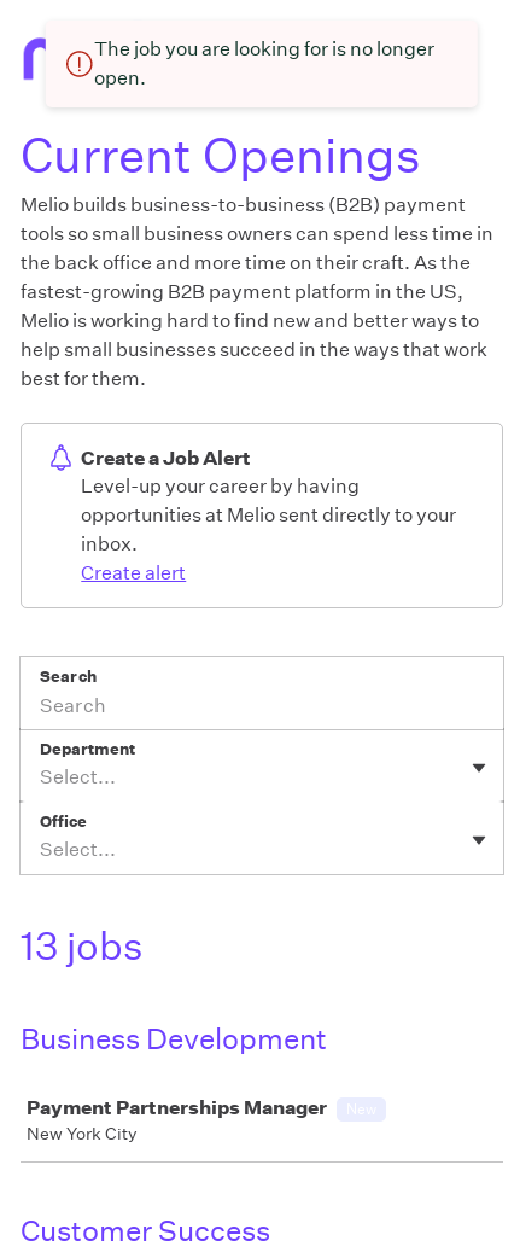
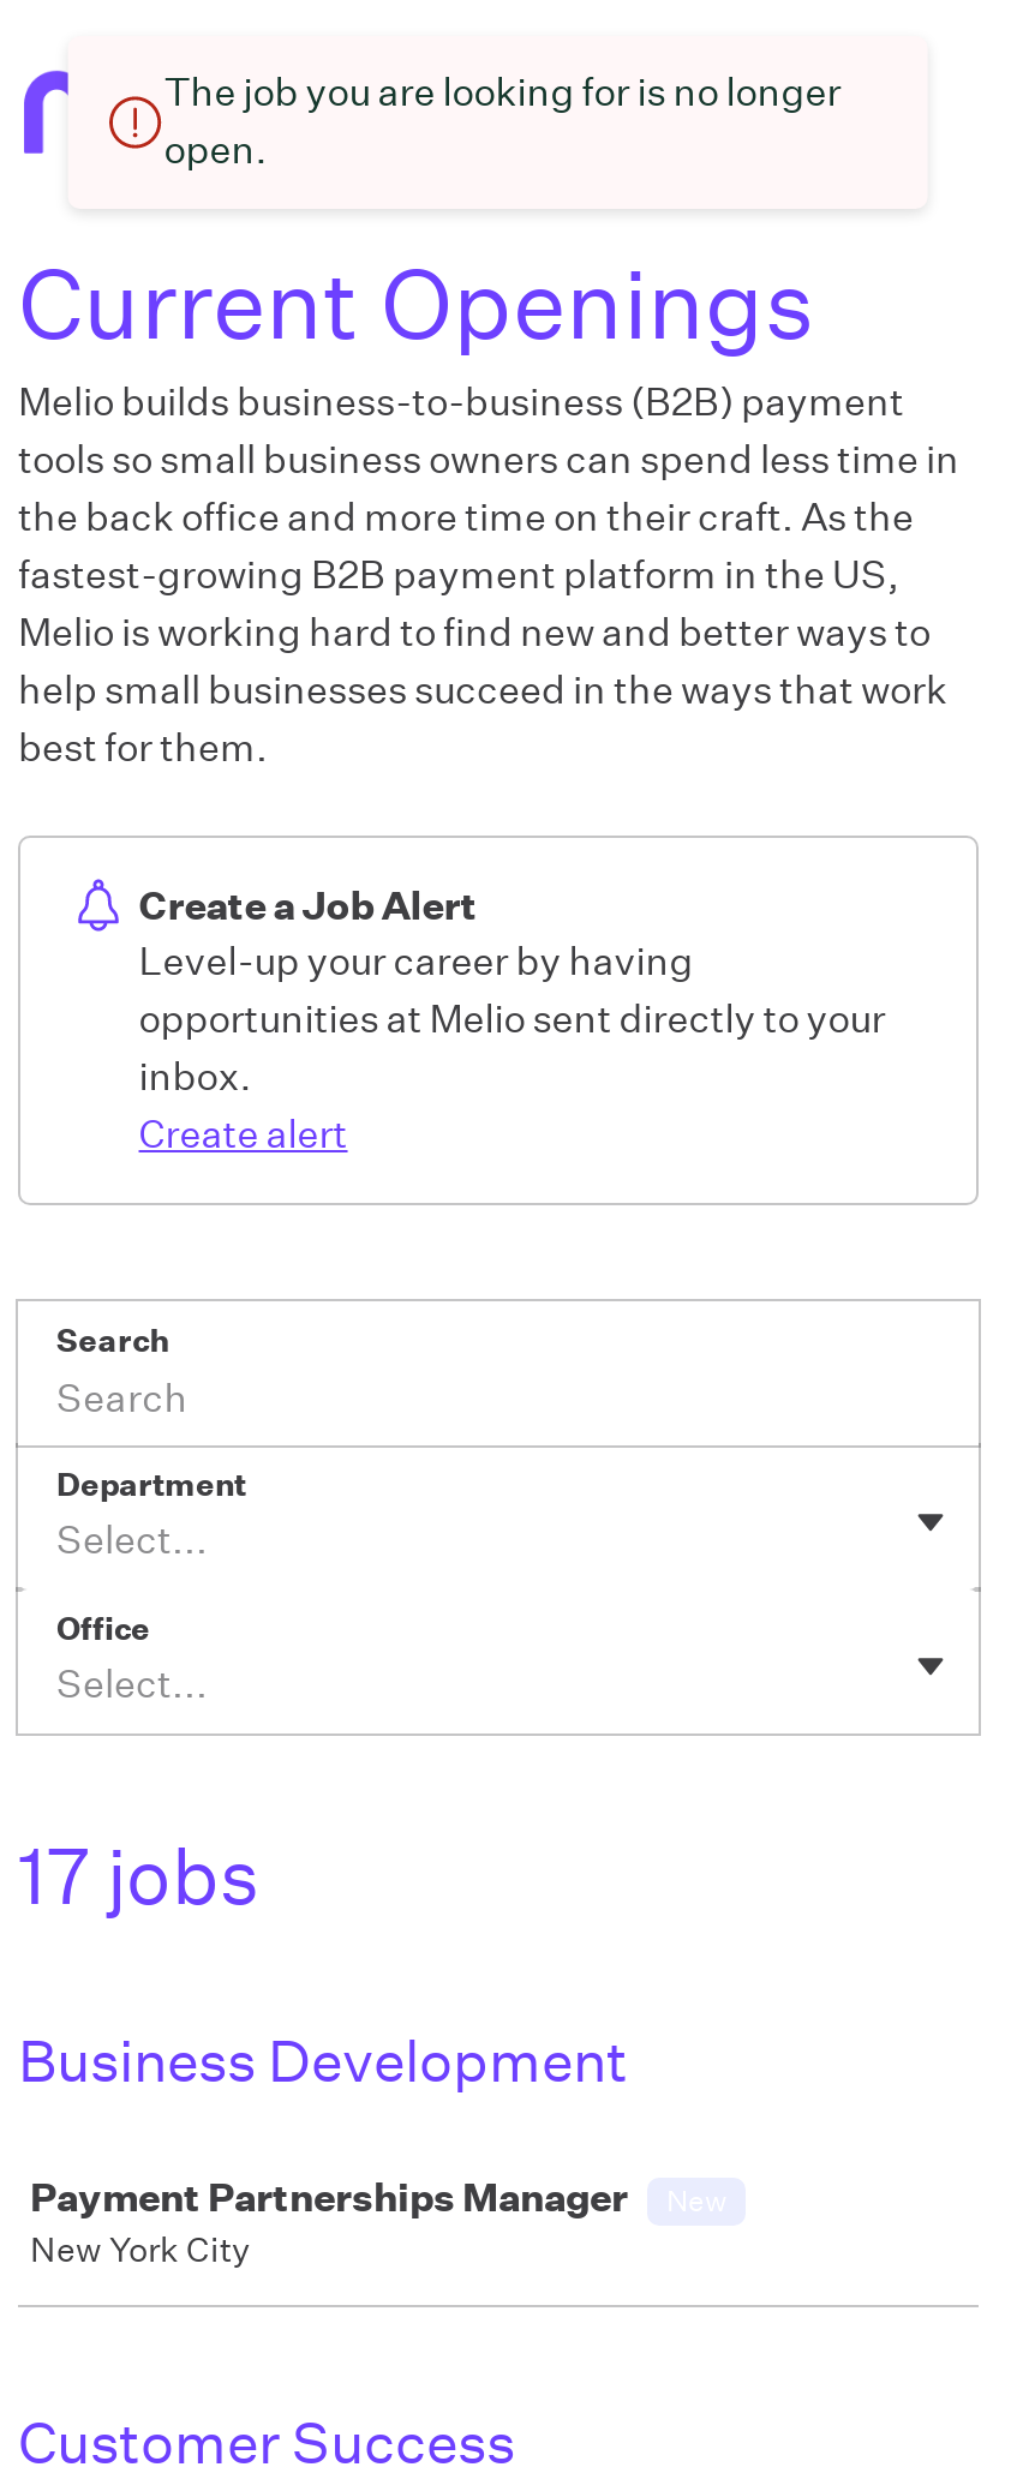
[21,922,144,969] 13 jobs -> [18,1830,261,1923] 17 jobs

